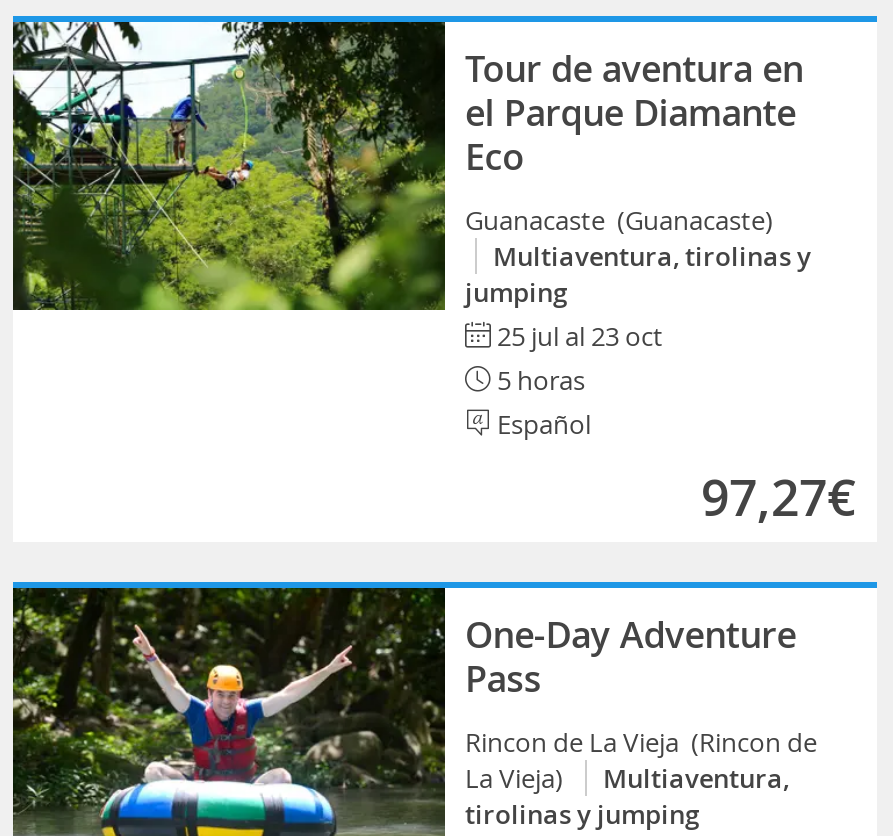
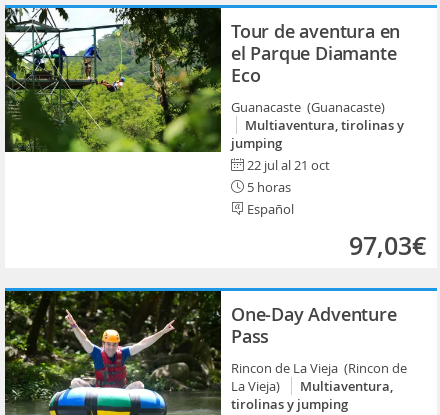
[497,318,663,354] 25 jul al 23 oct -> [247,156,330,174] 22 jul al 21 oct
[701,464,857,532] 97,27€ -> [349,229,427,263] 97,03€

